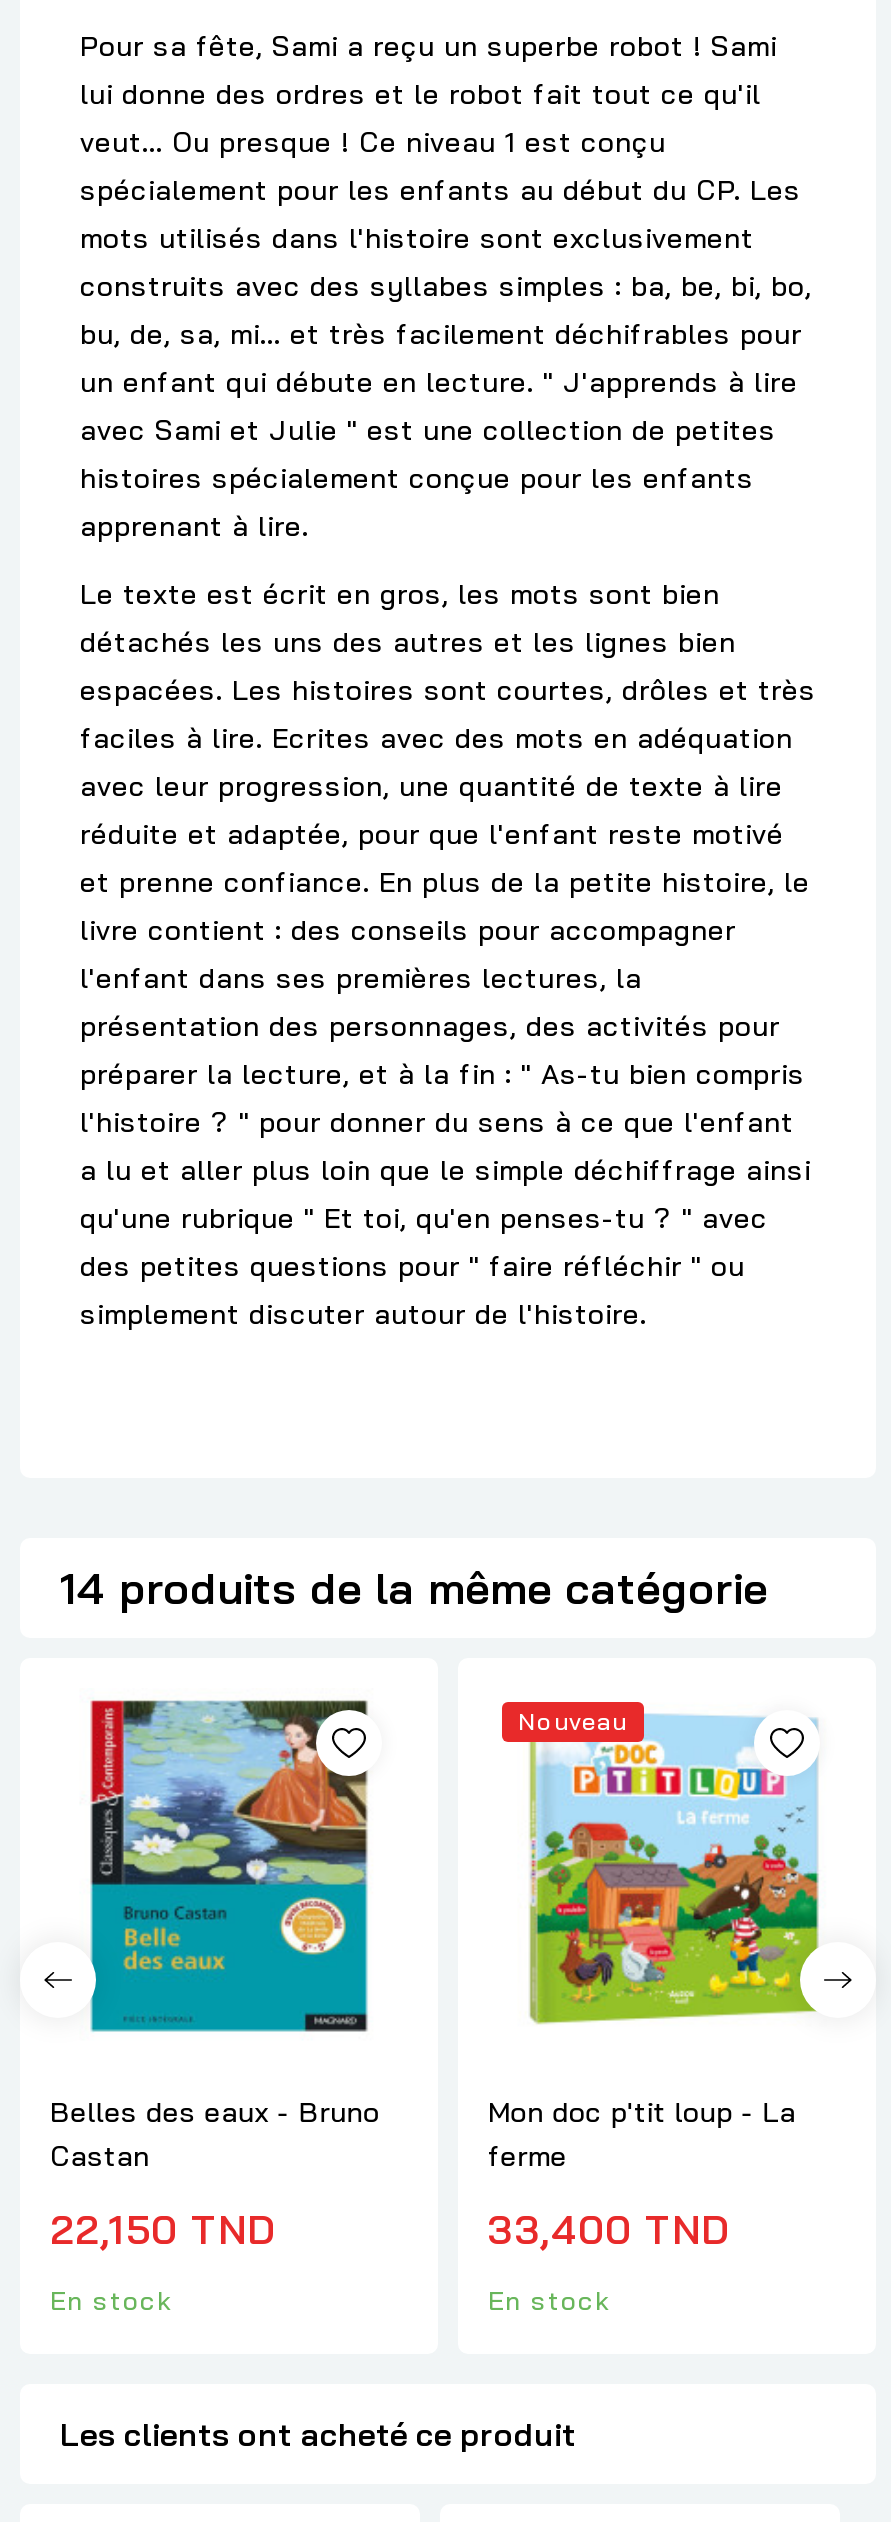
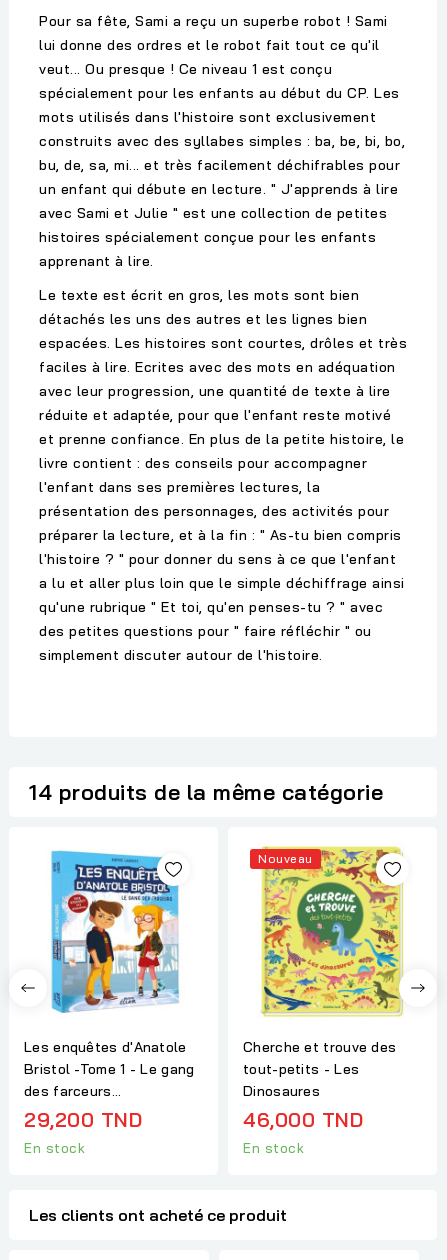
[50,1698,380,2253] [image] | Belles des eaux - Bruno | Castan | 22,150 TND -> [24,848,194,1132] [image] | Les enquêtes d'Anatole | Bristol -Tome 1 - Le gang | des farceurs... | 29,200 TND
[488,1698,820,2253] [image] | Mon doc p'tit loup - La | ferme | 33,400 TND -> [243,846,408,1132] [image] | Cherche et trouve des | tout-petits - Les | Dinosaures | 46,000 TND

